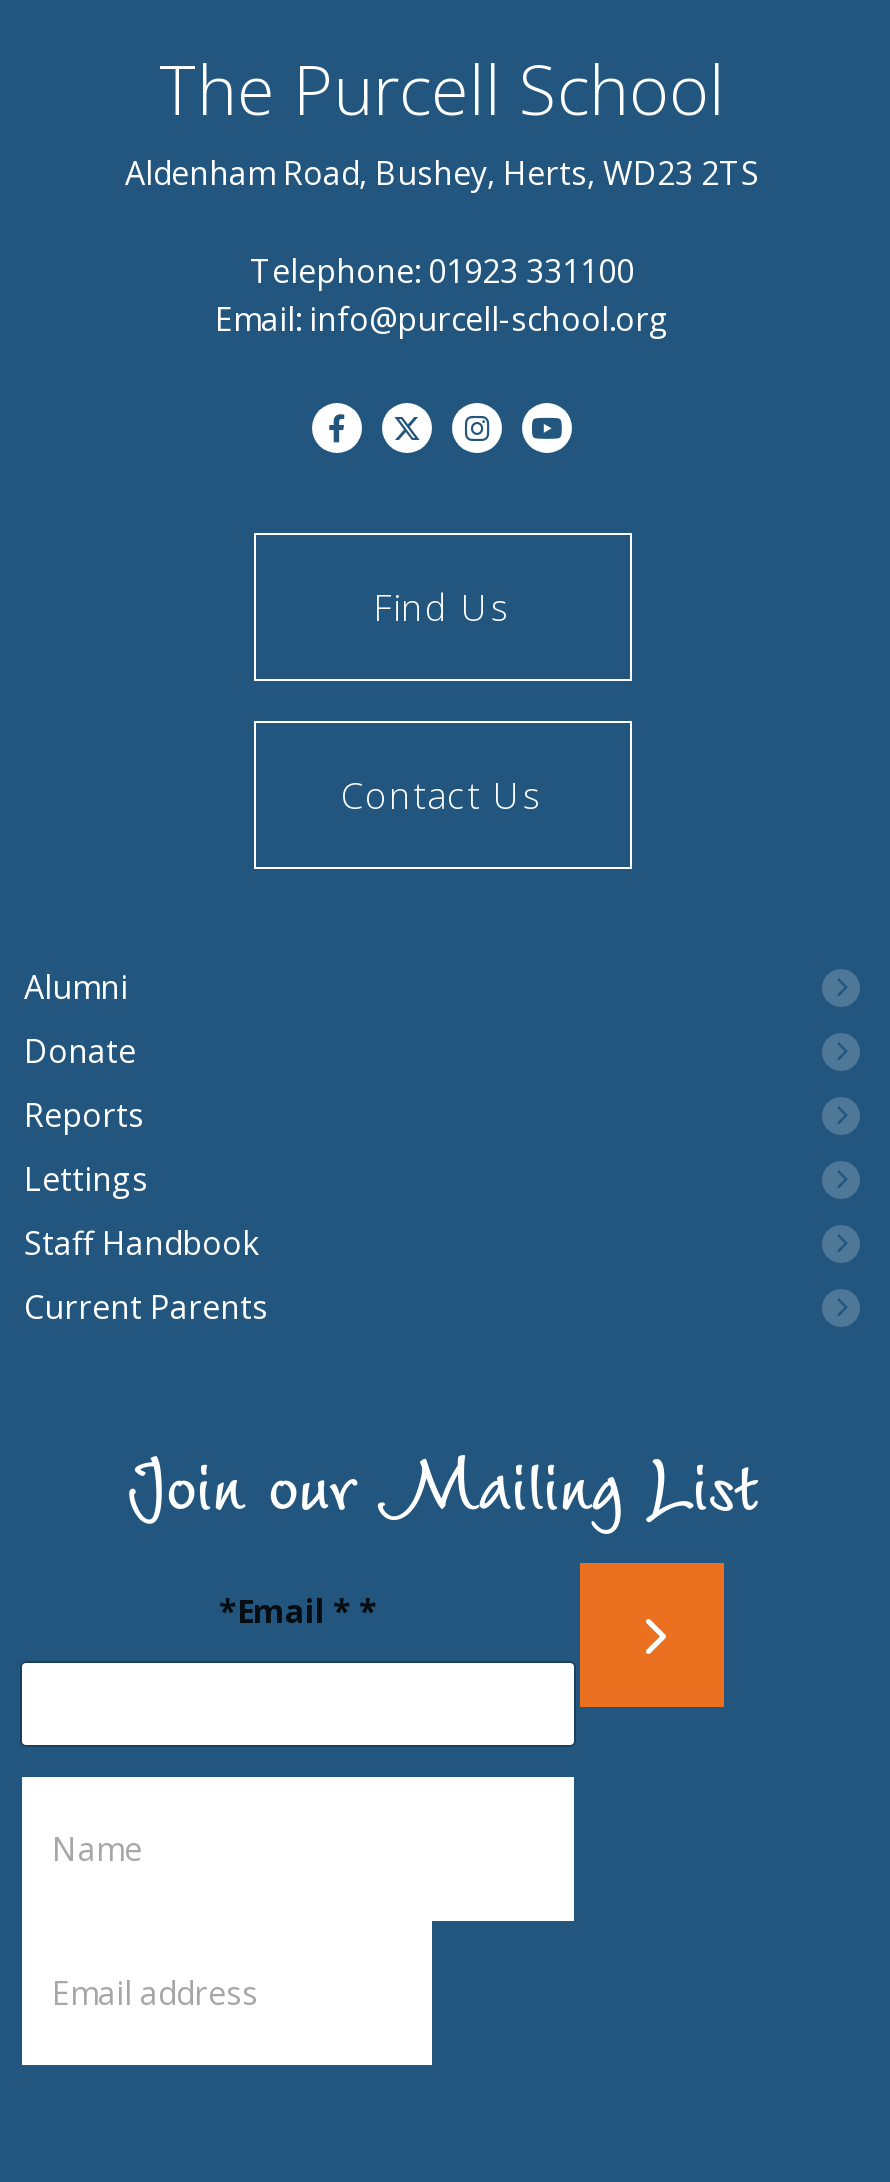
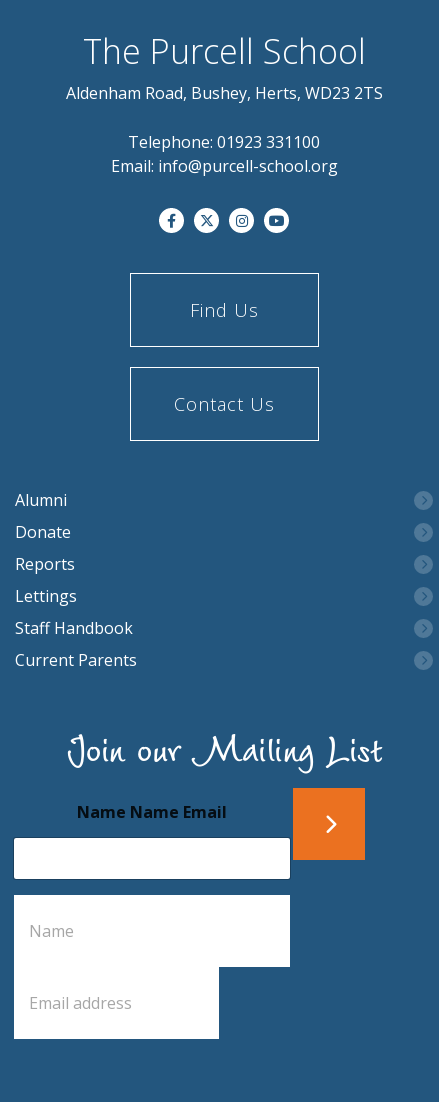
[219,1589,377,1633] *Email * * -> [77,801,227,823] Name Name Email

